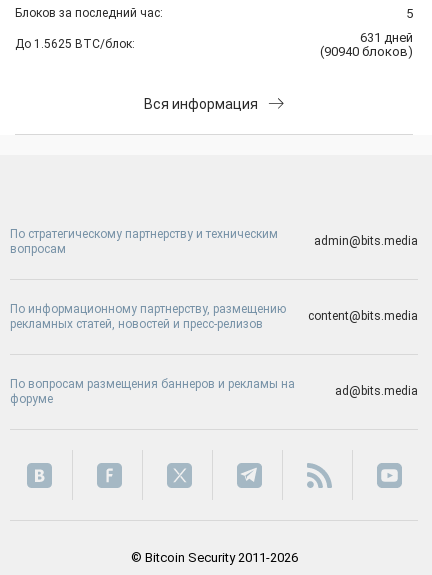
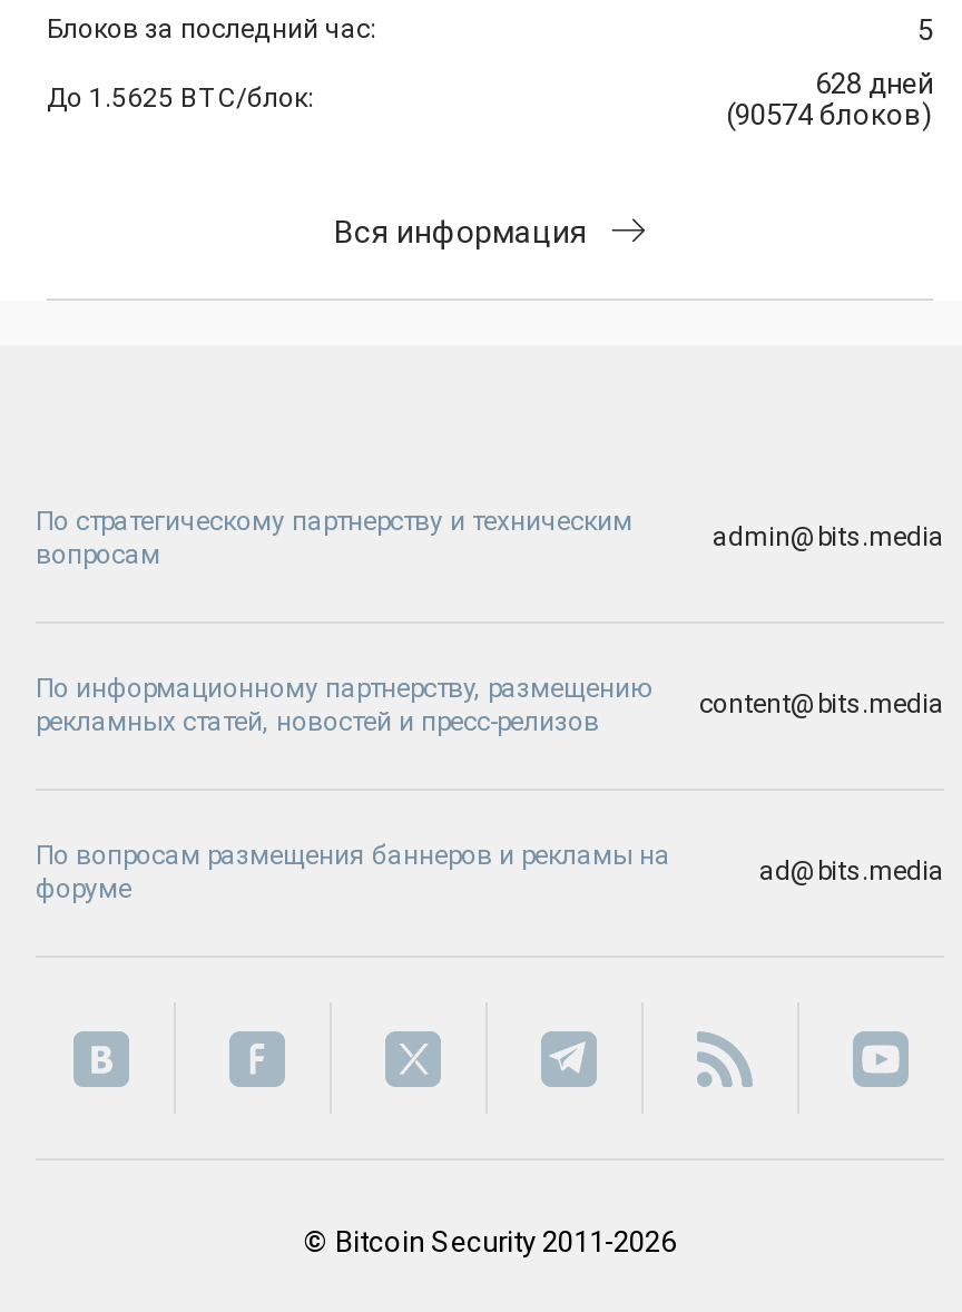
[360,29,413,44] 631 дней -> [815,66,933,99] 628 дней
[320,43,413,58] (90940 блоков) -> [726,97,933,130] (90574 блоков)

